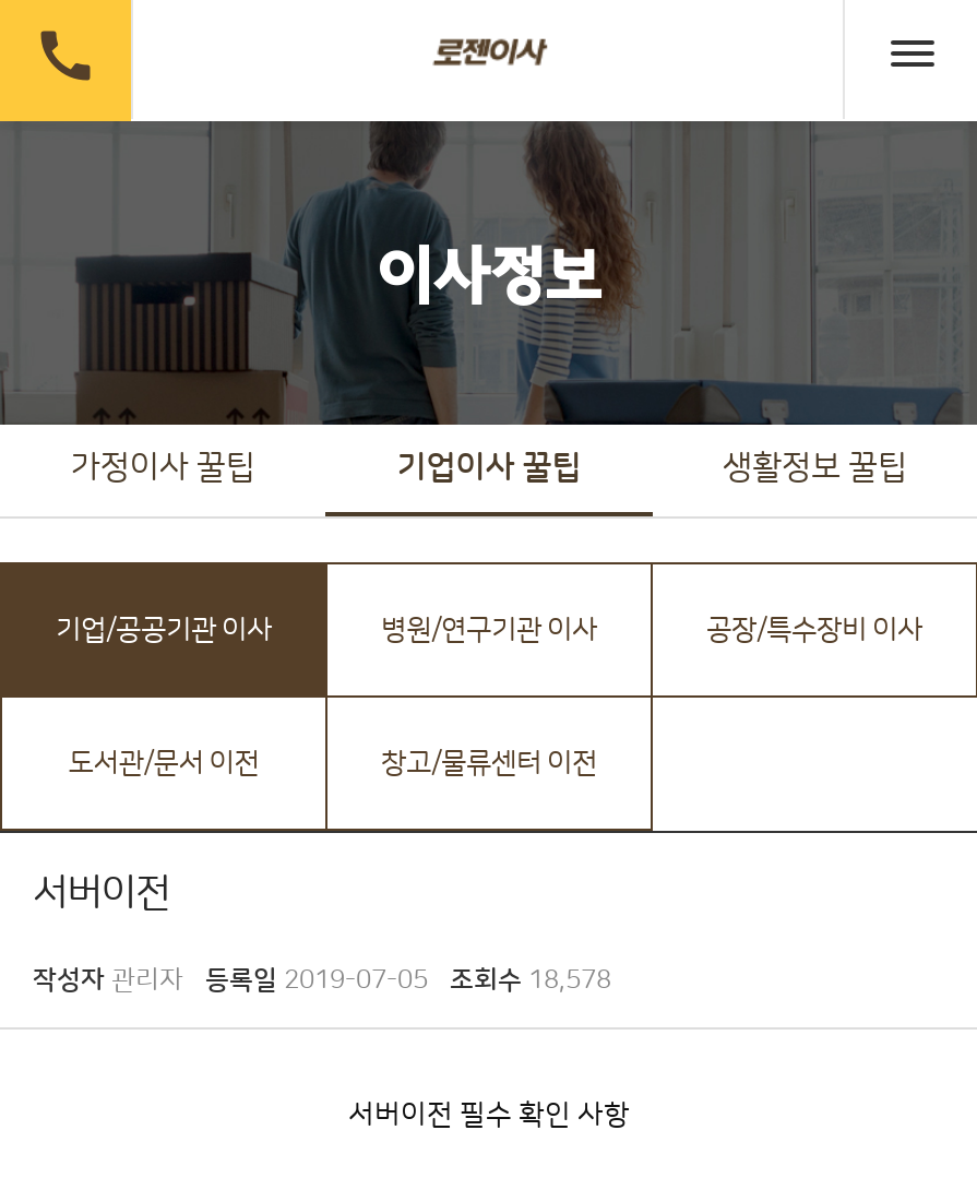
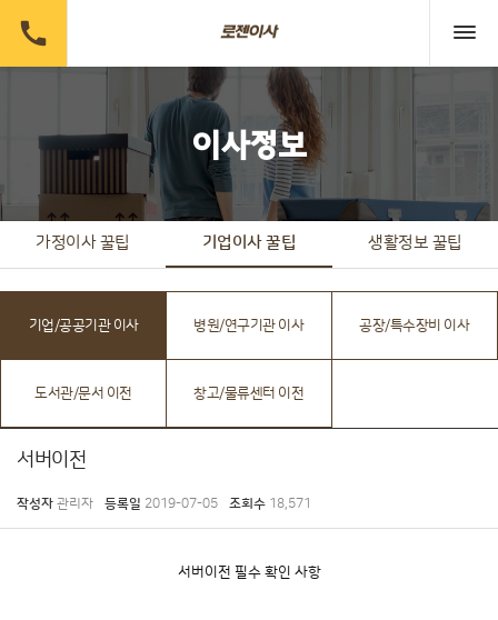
[33,965,611,994] 작성자 관리자 등록일 2019-07-05 조회수 18,578 -> [17,496,311,511] 작성자 관리자 등록일 2019-07-05 조회수 18,571

